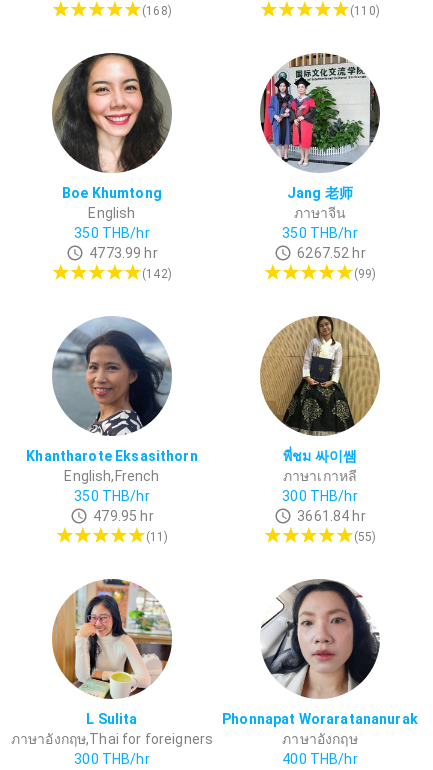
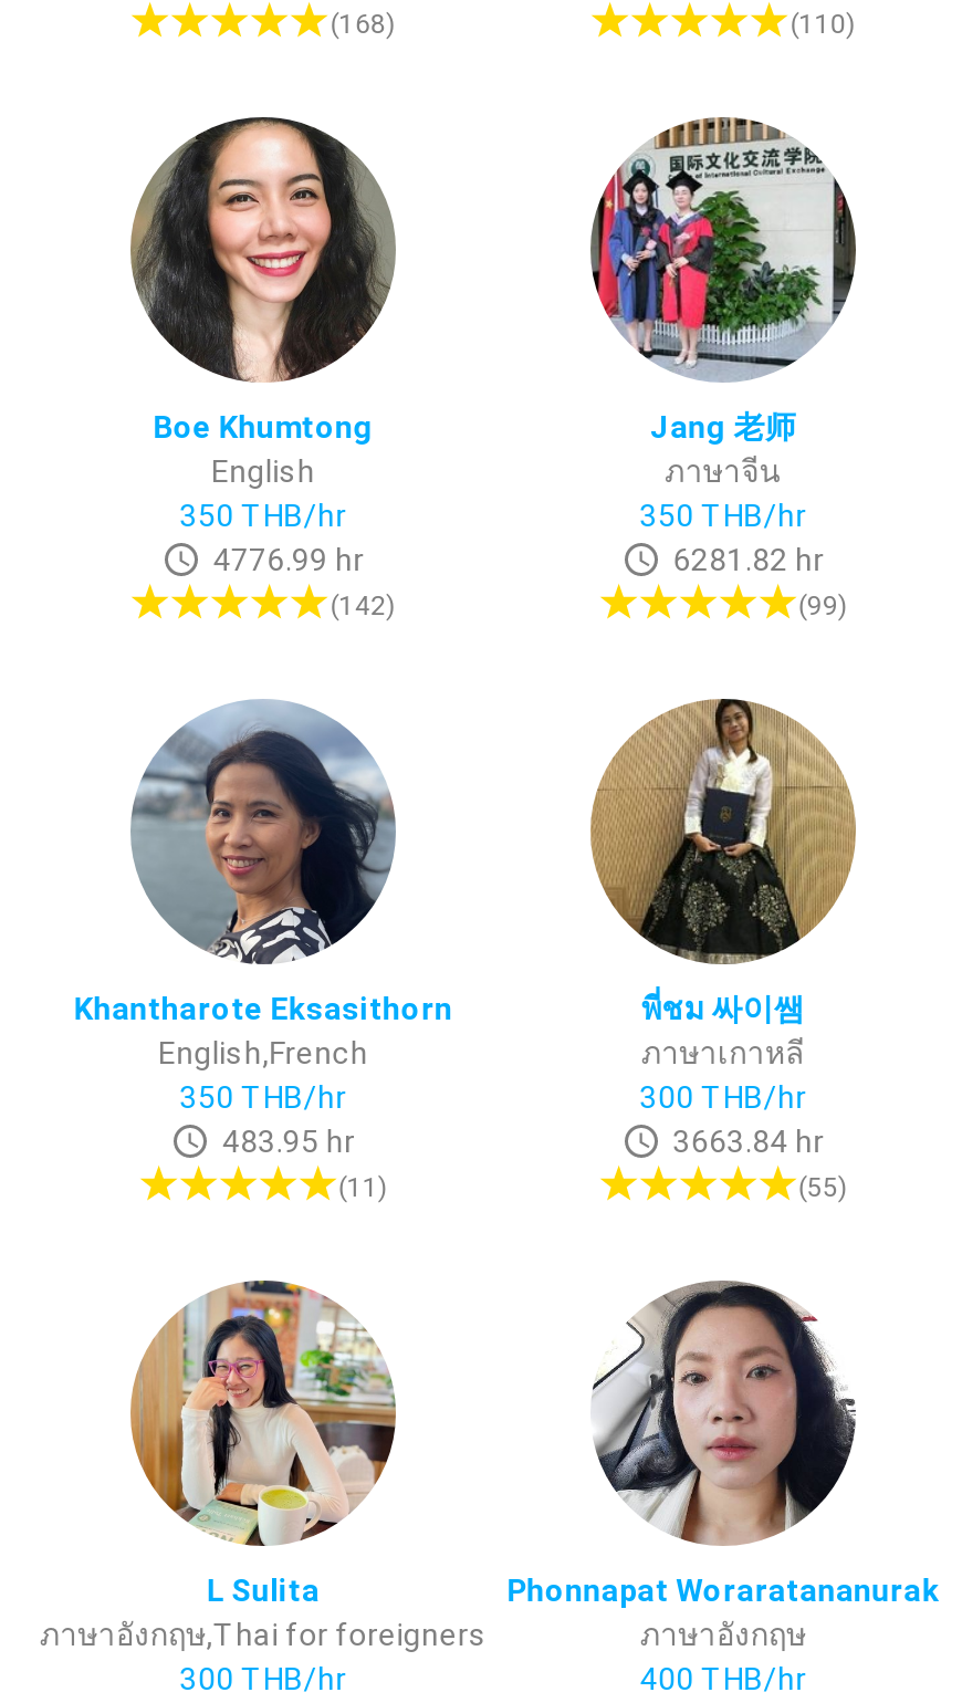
[89,245,158,261] 4773.99 hr -> [213,542,364,578] 4776.99 hr
[297,245,366,261] 6267.52 hr -> [673,542,824,578] 6281.82 hr
[93,508,154,524] 479.95 hr -> [222,1124,355,1159] 483.95 hr
[297,508,366,524] 3661.84 hr -> [673,1124,824,1159] 3663.84 hr

